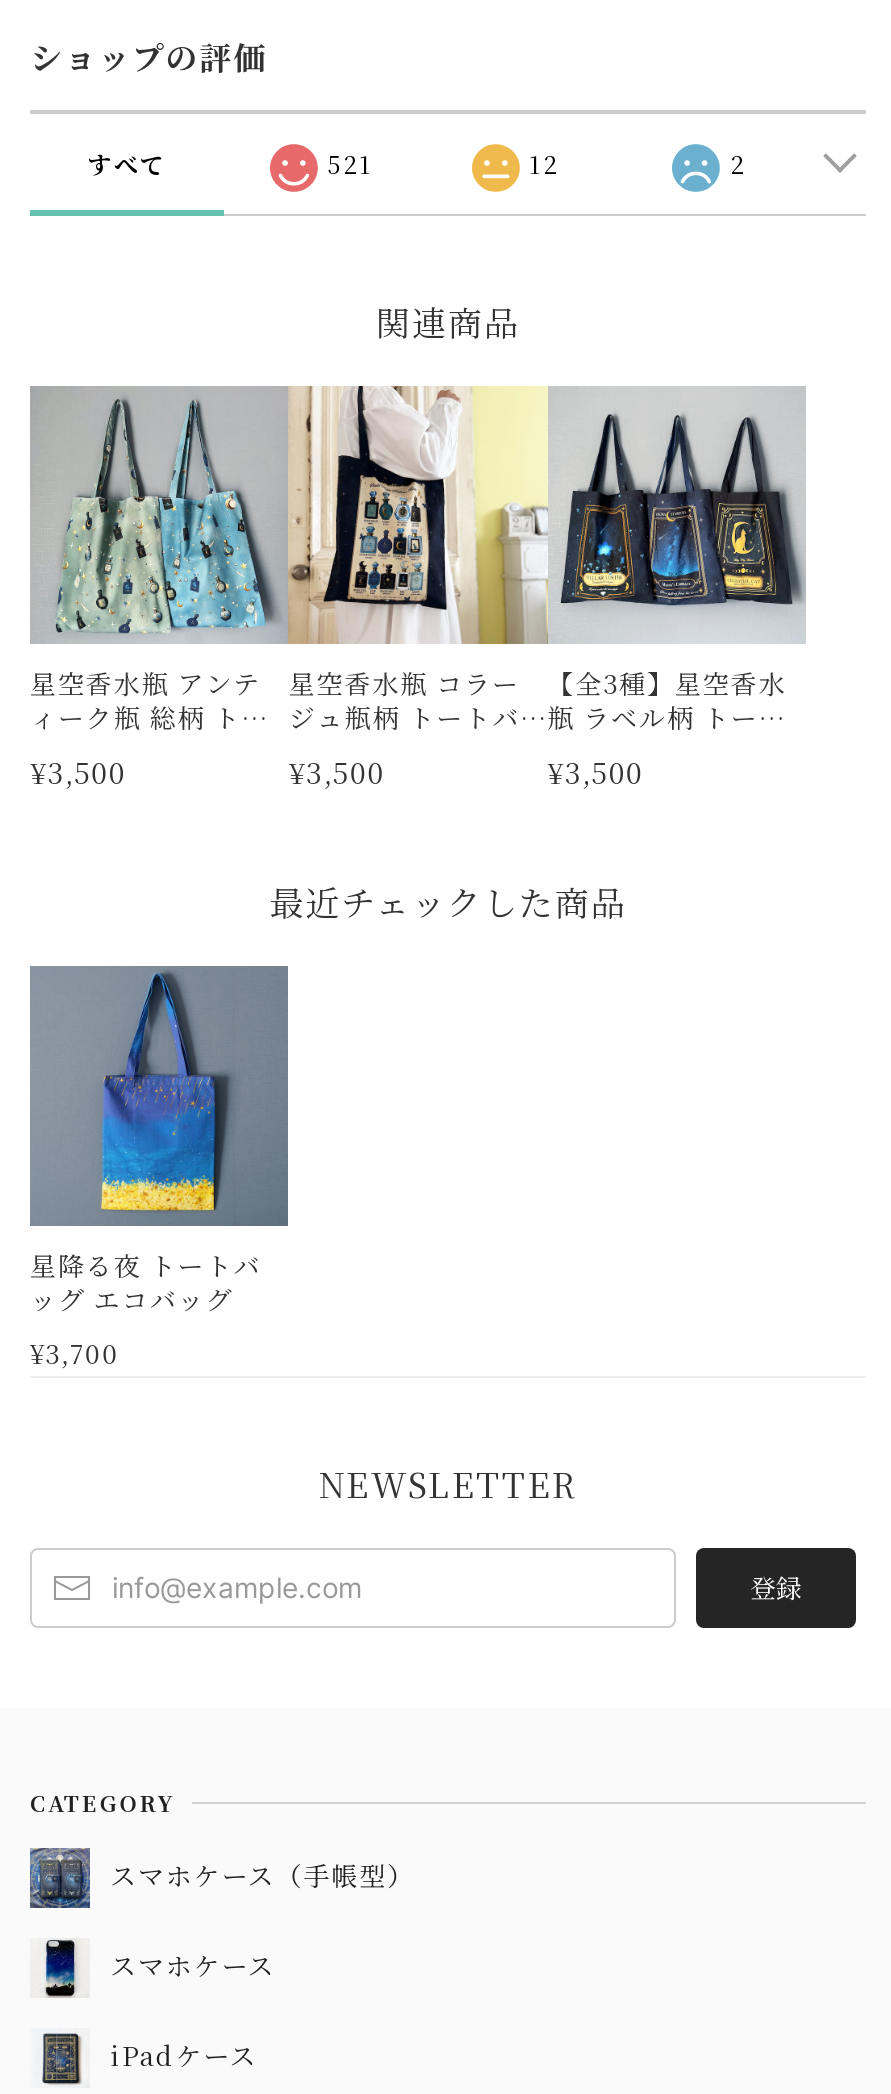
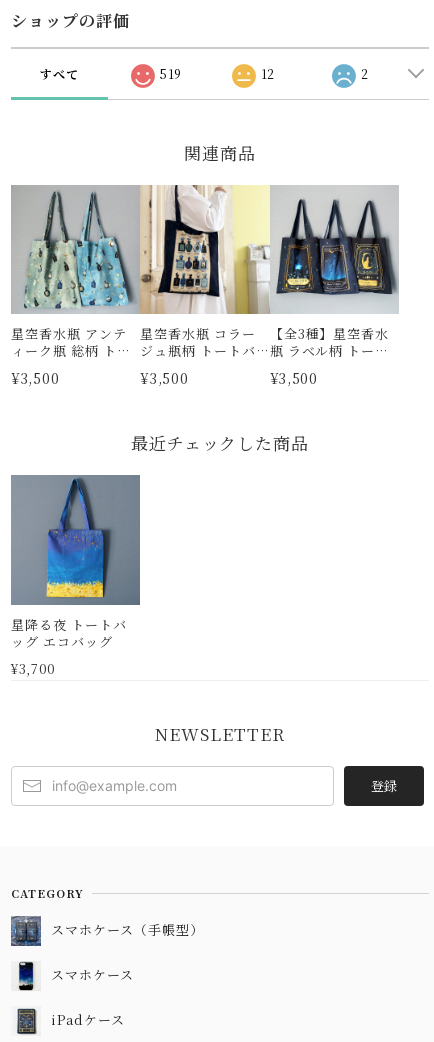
[327,146,373,180] 521 -> [159,65,182,82] 519

